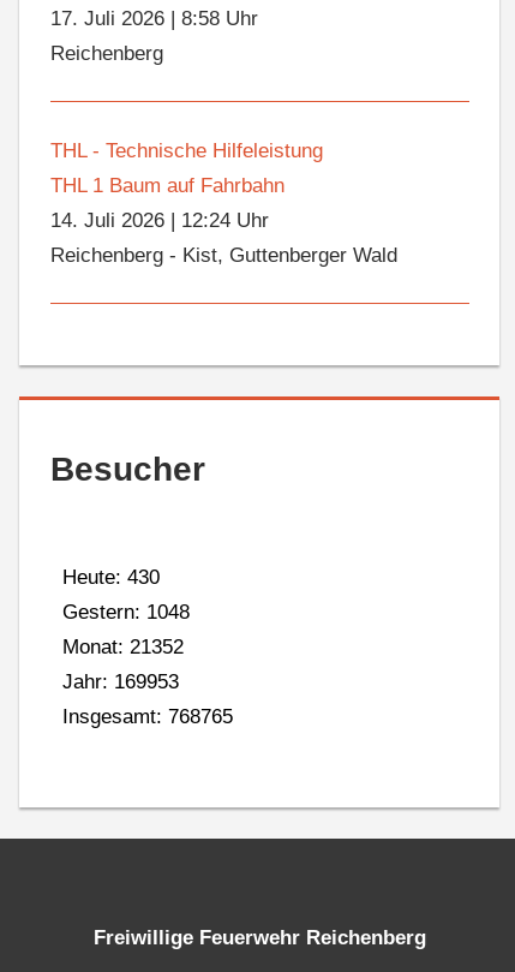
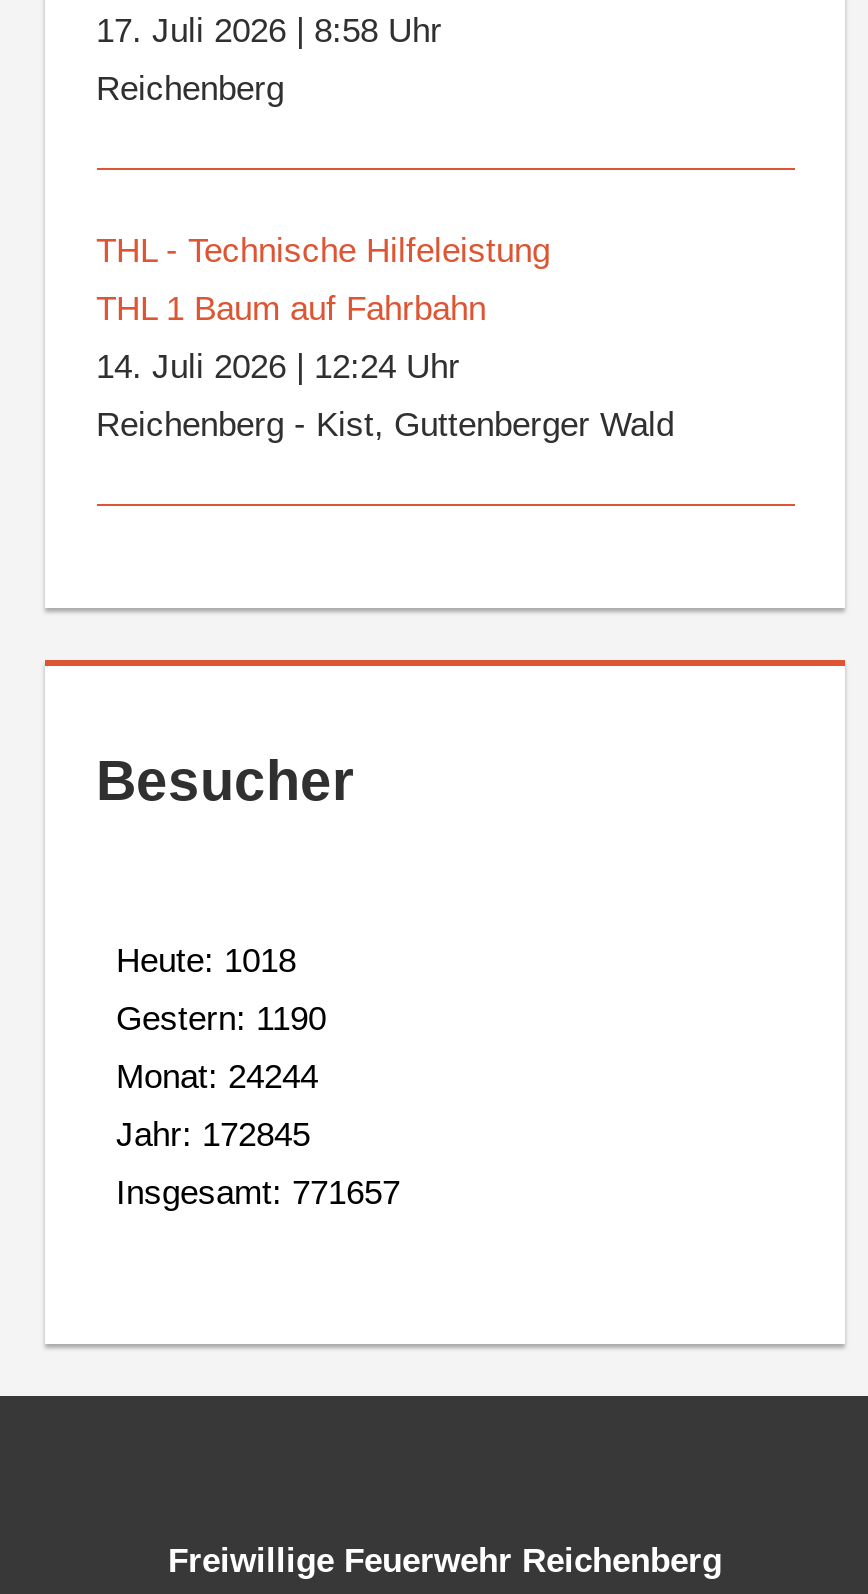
[62,566,159,589] Heute: 430 -> [116,943,296,981] Heute: 1018
[62,601,189,624] Gestern: 1048 -> [116,1001,326,1039] Gestern: 1190
[62,636,183,659] Monat: 21352 -> [116,1059,318,1097] Monat: 24244
[62,671,178,694] Jahr: 169953 -> [116,1117,310,1155] Jahr: 172845
[62,706,232,728] Insgesamt: 768765 -> [116,1175,400,1213] Insgesamt: 771657

